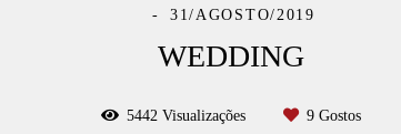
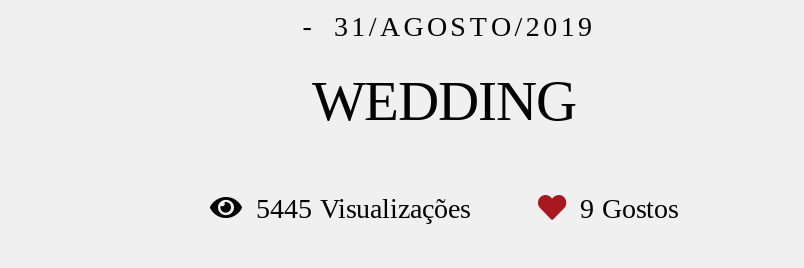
[127,106,250,124] 5442 Visualizações -> [256,191,478,223] 5445 Visualizações

